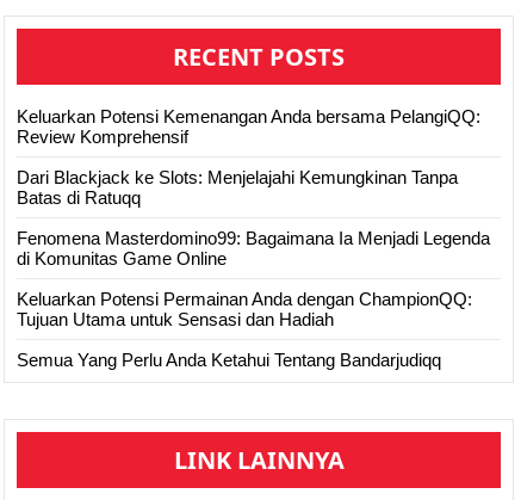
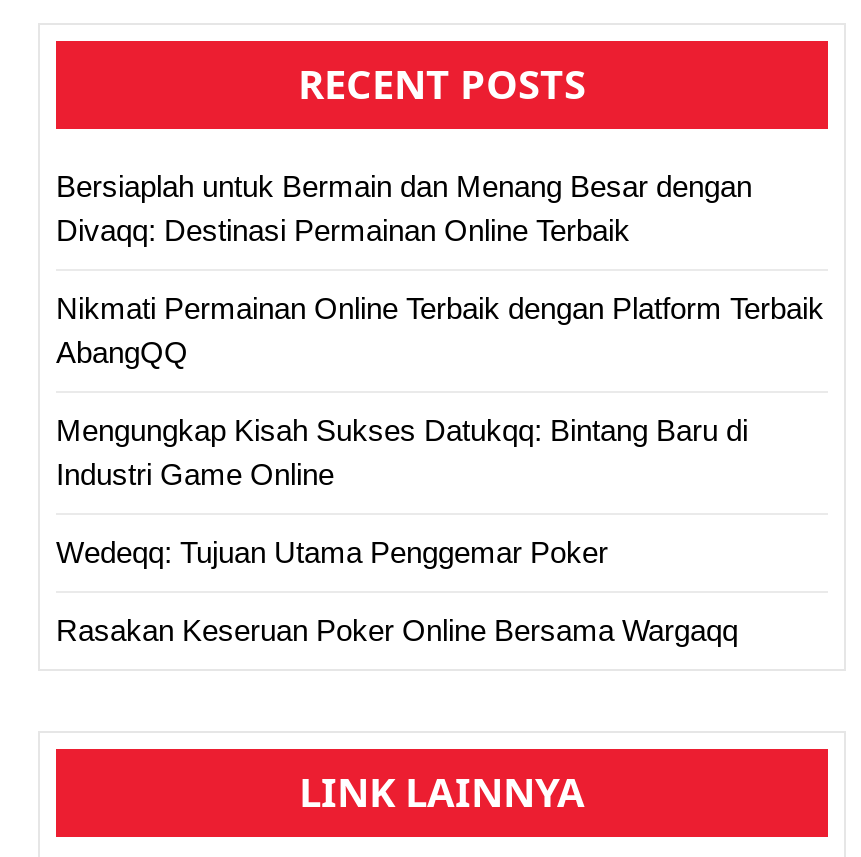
moved [15,27,502,86] -> [36,745,848,839]: [image]
[17,106,480,147] Keluarkan Potensi Kemenangan Anda bersama PelangiQQ: | Review Komprehensif -> [56,169,752,247] Bersiaplah untuk Bermain dan Menang Besar dengan | Divaqq: Destinasi Permainan Online Terbaik
[17,167,458,208] Dari Blackjack ke Slots: Menjelajahi Kemungkinan Tanpa | Batas di Ratuqq -> [56,291,824,369] Nikmati Permainan Online Terbaik dengan Platform Terbaik | AbangQQ
[17,228,490,268] Fenomena Masterdomino99: Bagaimana Ia Menjadi Legenda | di Komunitas Game Online -> [56,413,748,491] Mengungkap Kisah Sukses Datukqq: Bintang Baru di | Industri Game Online
[17,289,472,329] Keluarkan Potensi Permainan Anda dengan ChampionQQ: | Tujuan Utama untuk Sensasi dan Hadiah -> [56,535,608,569] Wedeqq: Tujuan Utama Penggemar Poker
[17,350,441,370] Semua Yang Perlu Anda Ketahui Tentang Bandarjudiqq -> [56,613,738,647] Rasakan Keseruan Poker Online Bersama Wargaqq
moved [15,431,502,489] -> [36,37,848,131]: [image]

